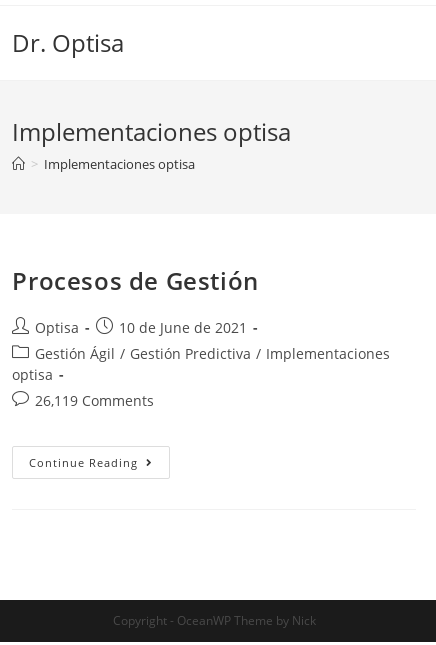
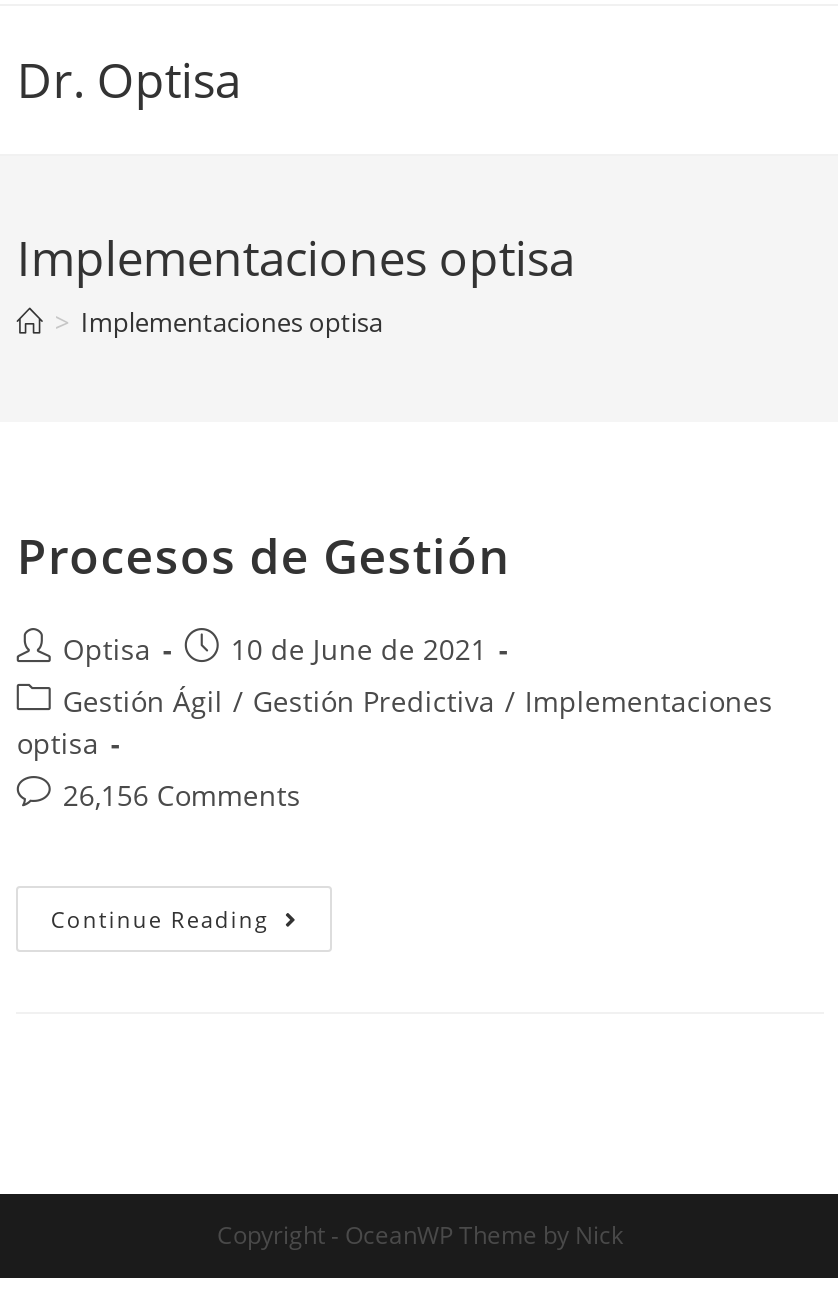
[35,391,154,410] 26,119 Comments -> [63,776,301,814] 26,156 Comments

